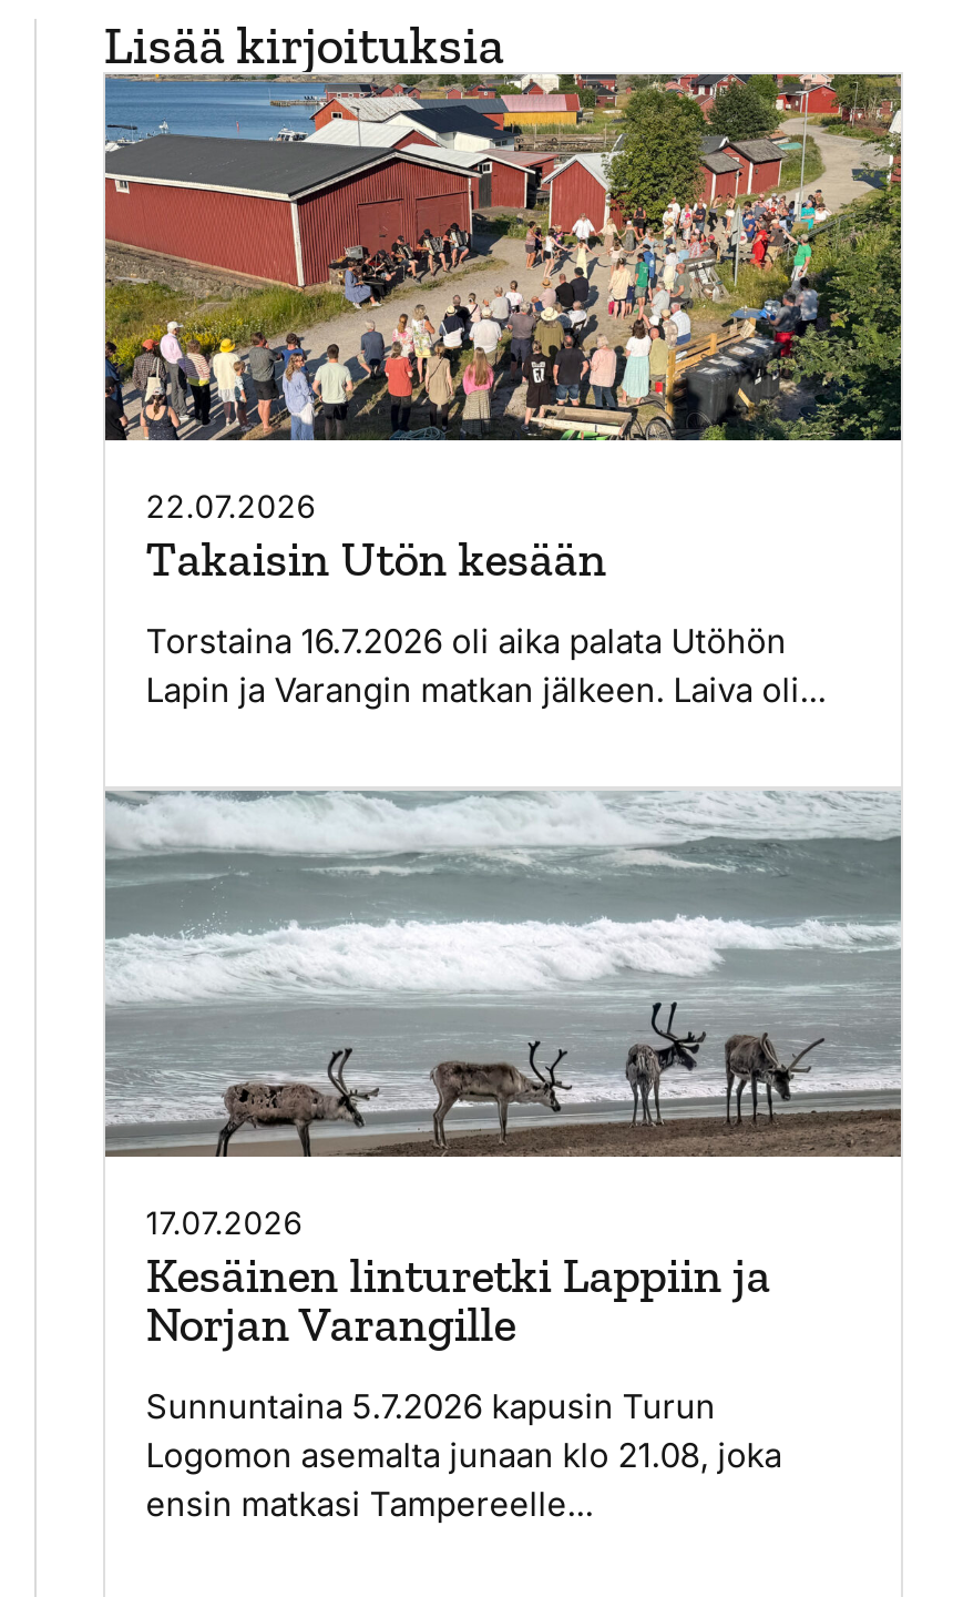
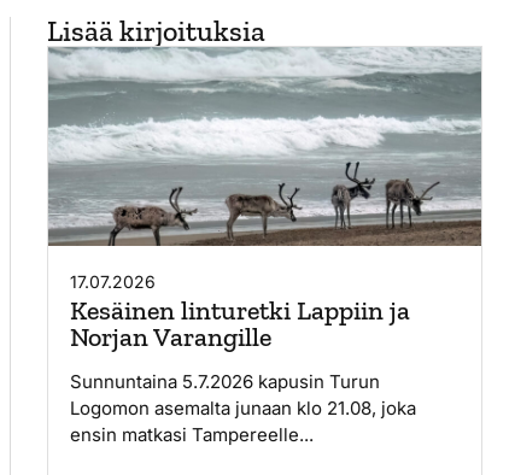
[103,72,903,710] [image] | 22.07.2026 | Takaisin Utön kesään | Torstaina 16.7.2026 oli aika palata Utöhön | Lapin ja Varangin matkan jälkeen. Laiva oli... -> none

